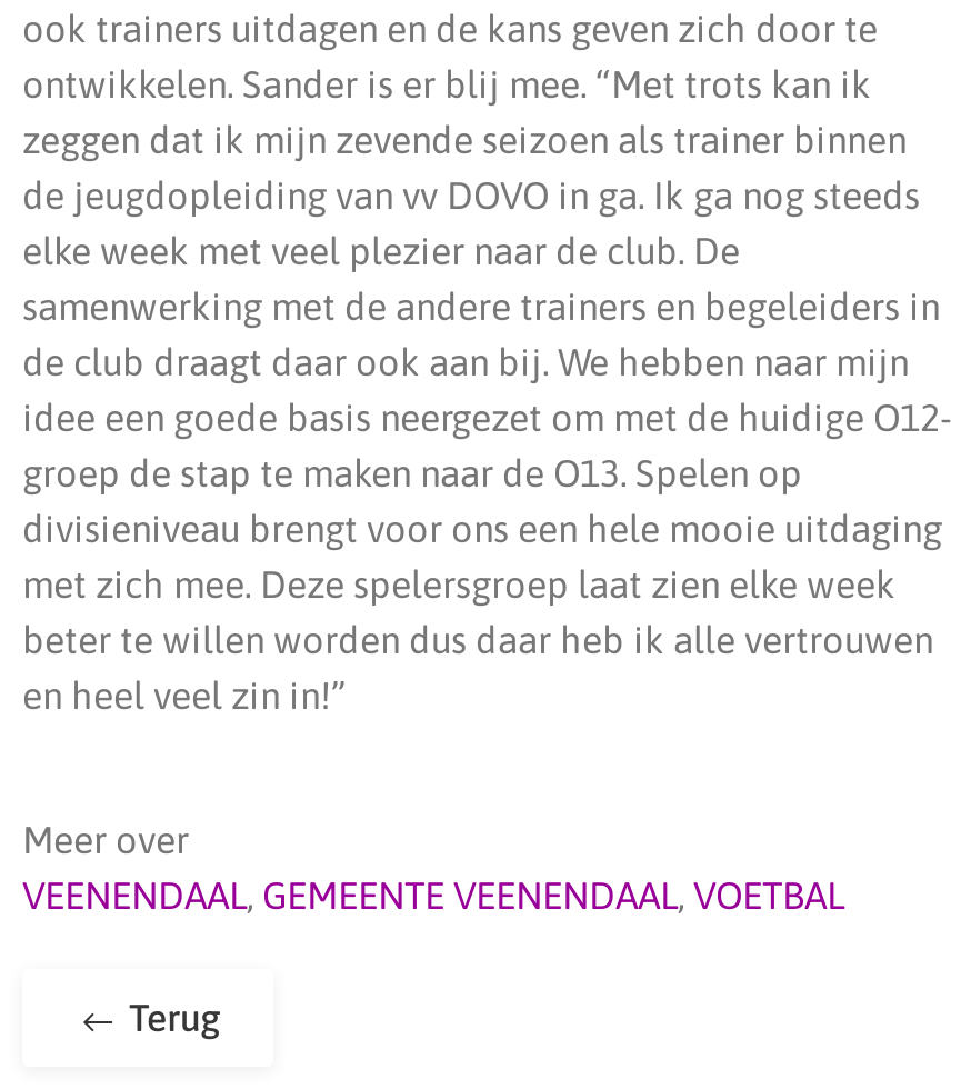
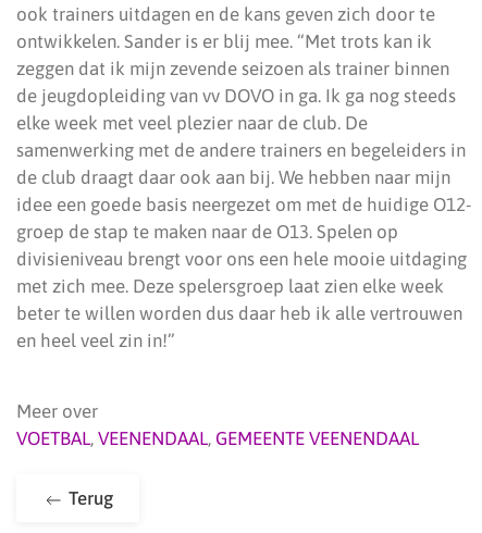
[22,874,844,918] VEENENDAAL, GEMEENTE VEENENDAAL, VOETBAL -> [16,428,419,449] VOETBAL, VEENENDAAL, GEMEENTE VEENENDAAL

